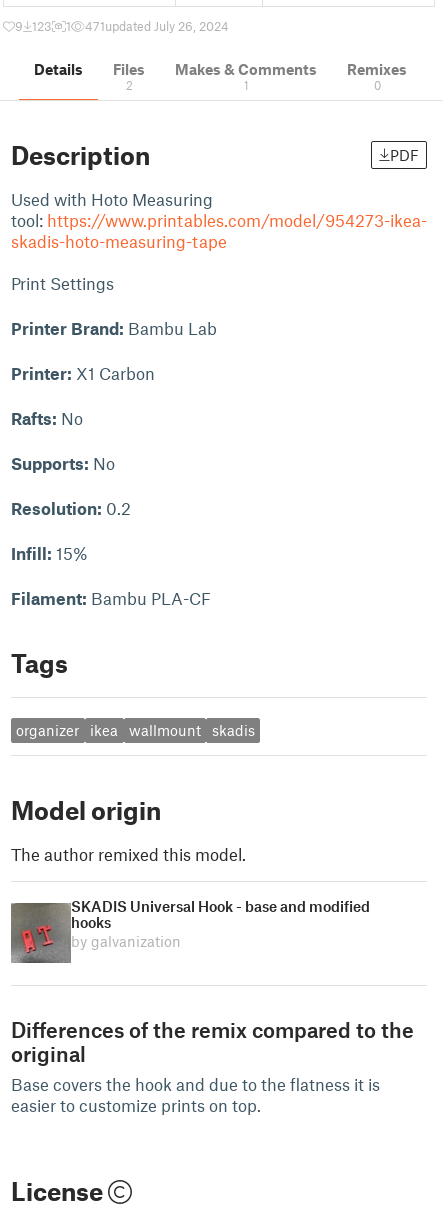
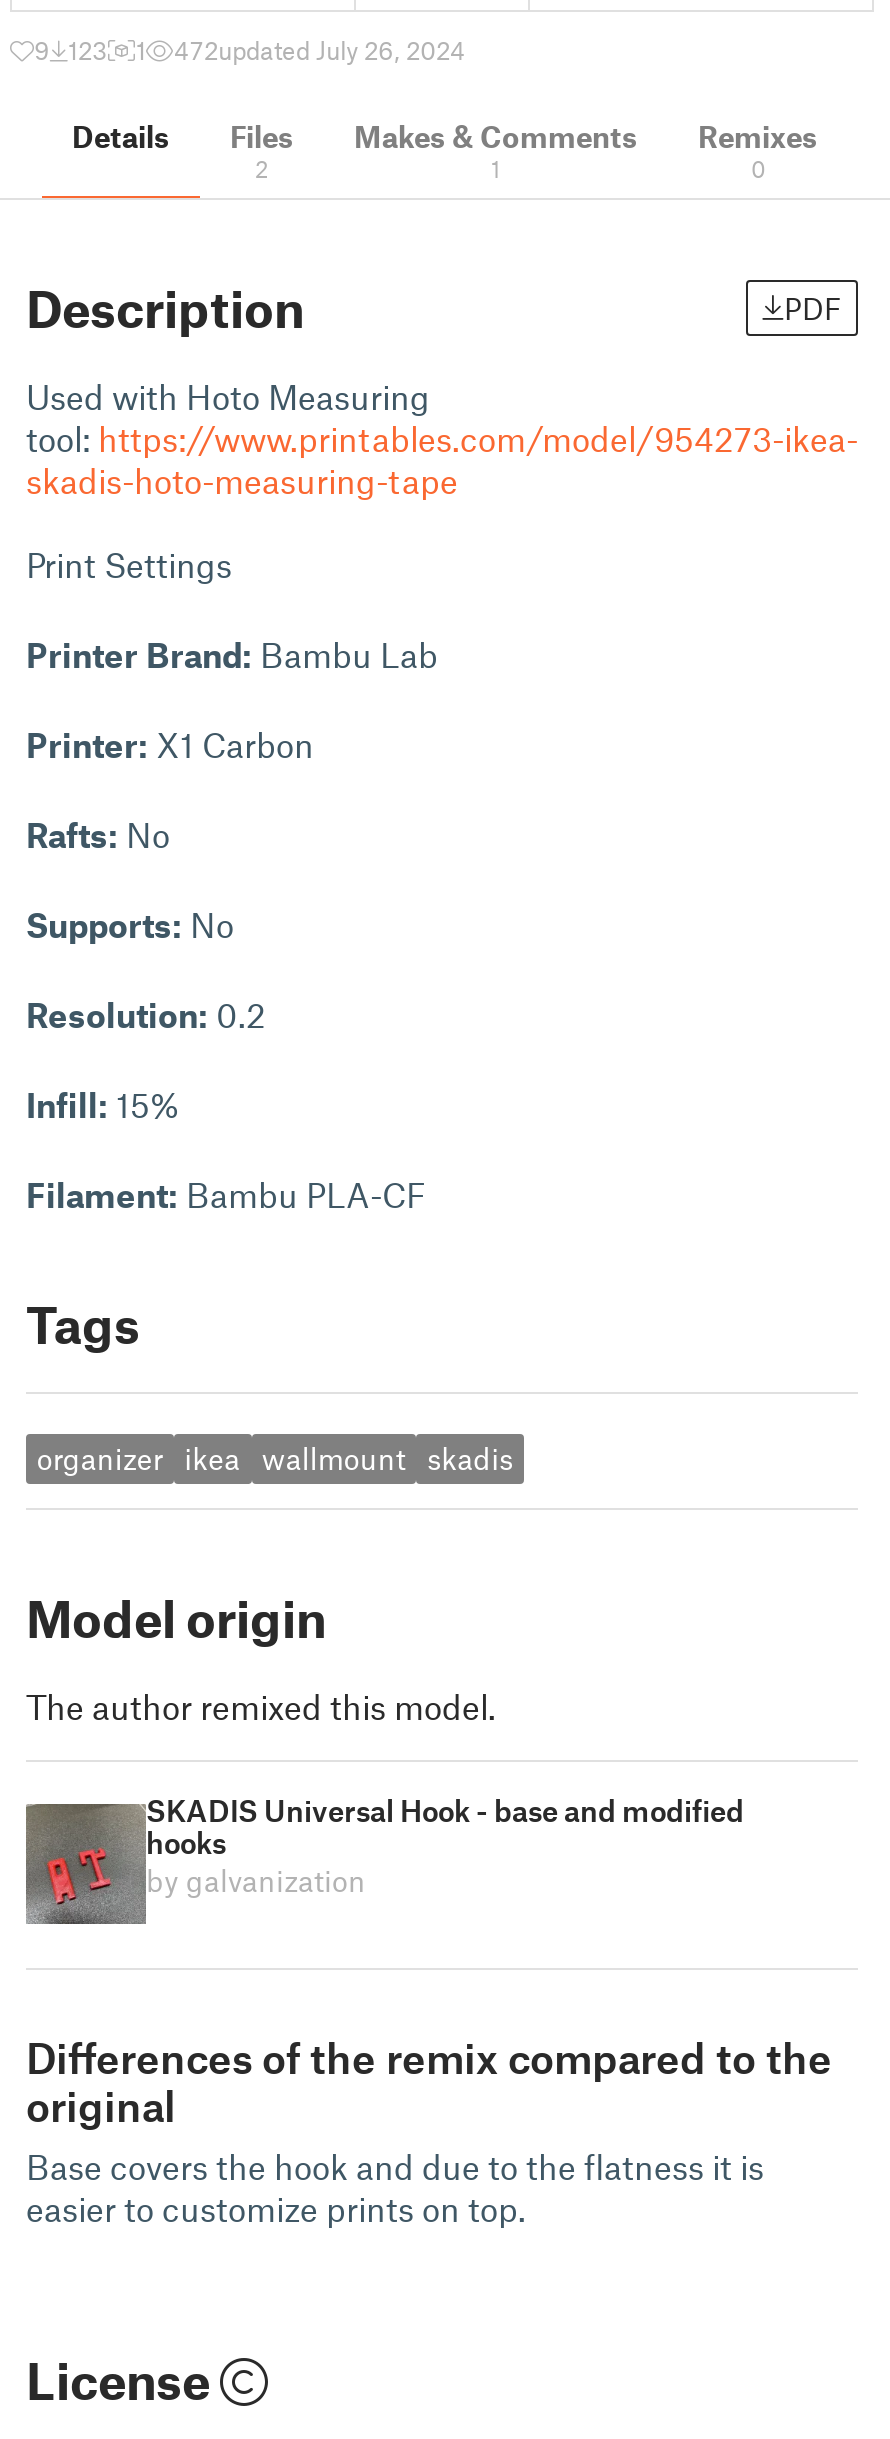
[85,18,229,34] 471updated July 26, 2024 -> [174,34,466,66] 472updated July 26, 2024

